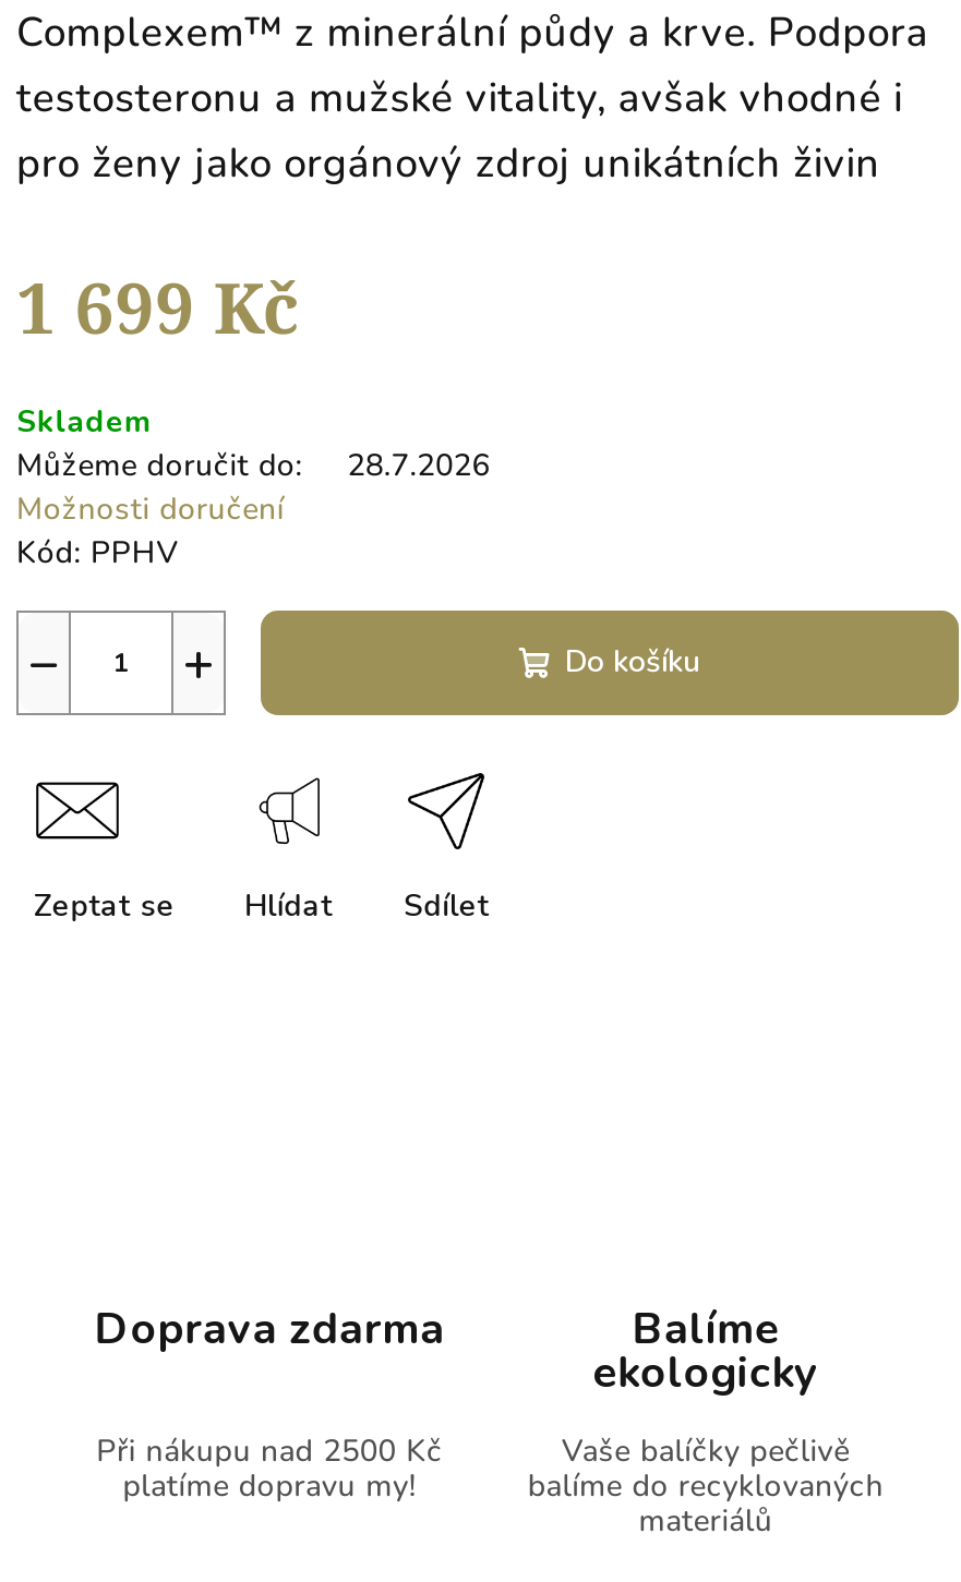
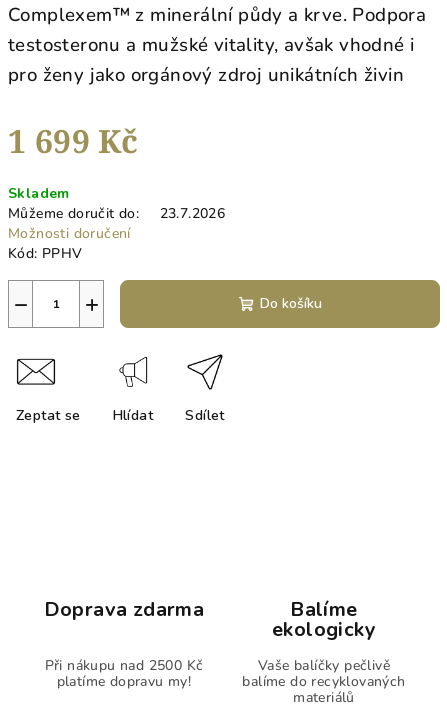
[16,445,490,486] Můžeme doručit do: 28.7.2026 -> [8,204,225,223] Můžeme doručit do: 23.7.2026

